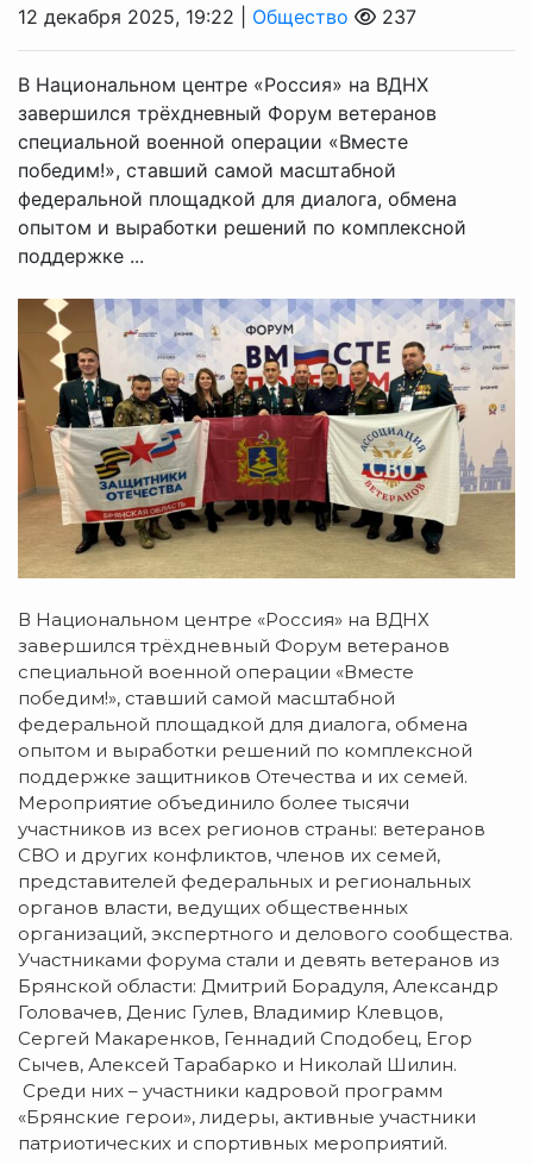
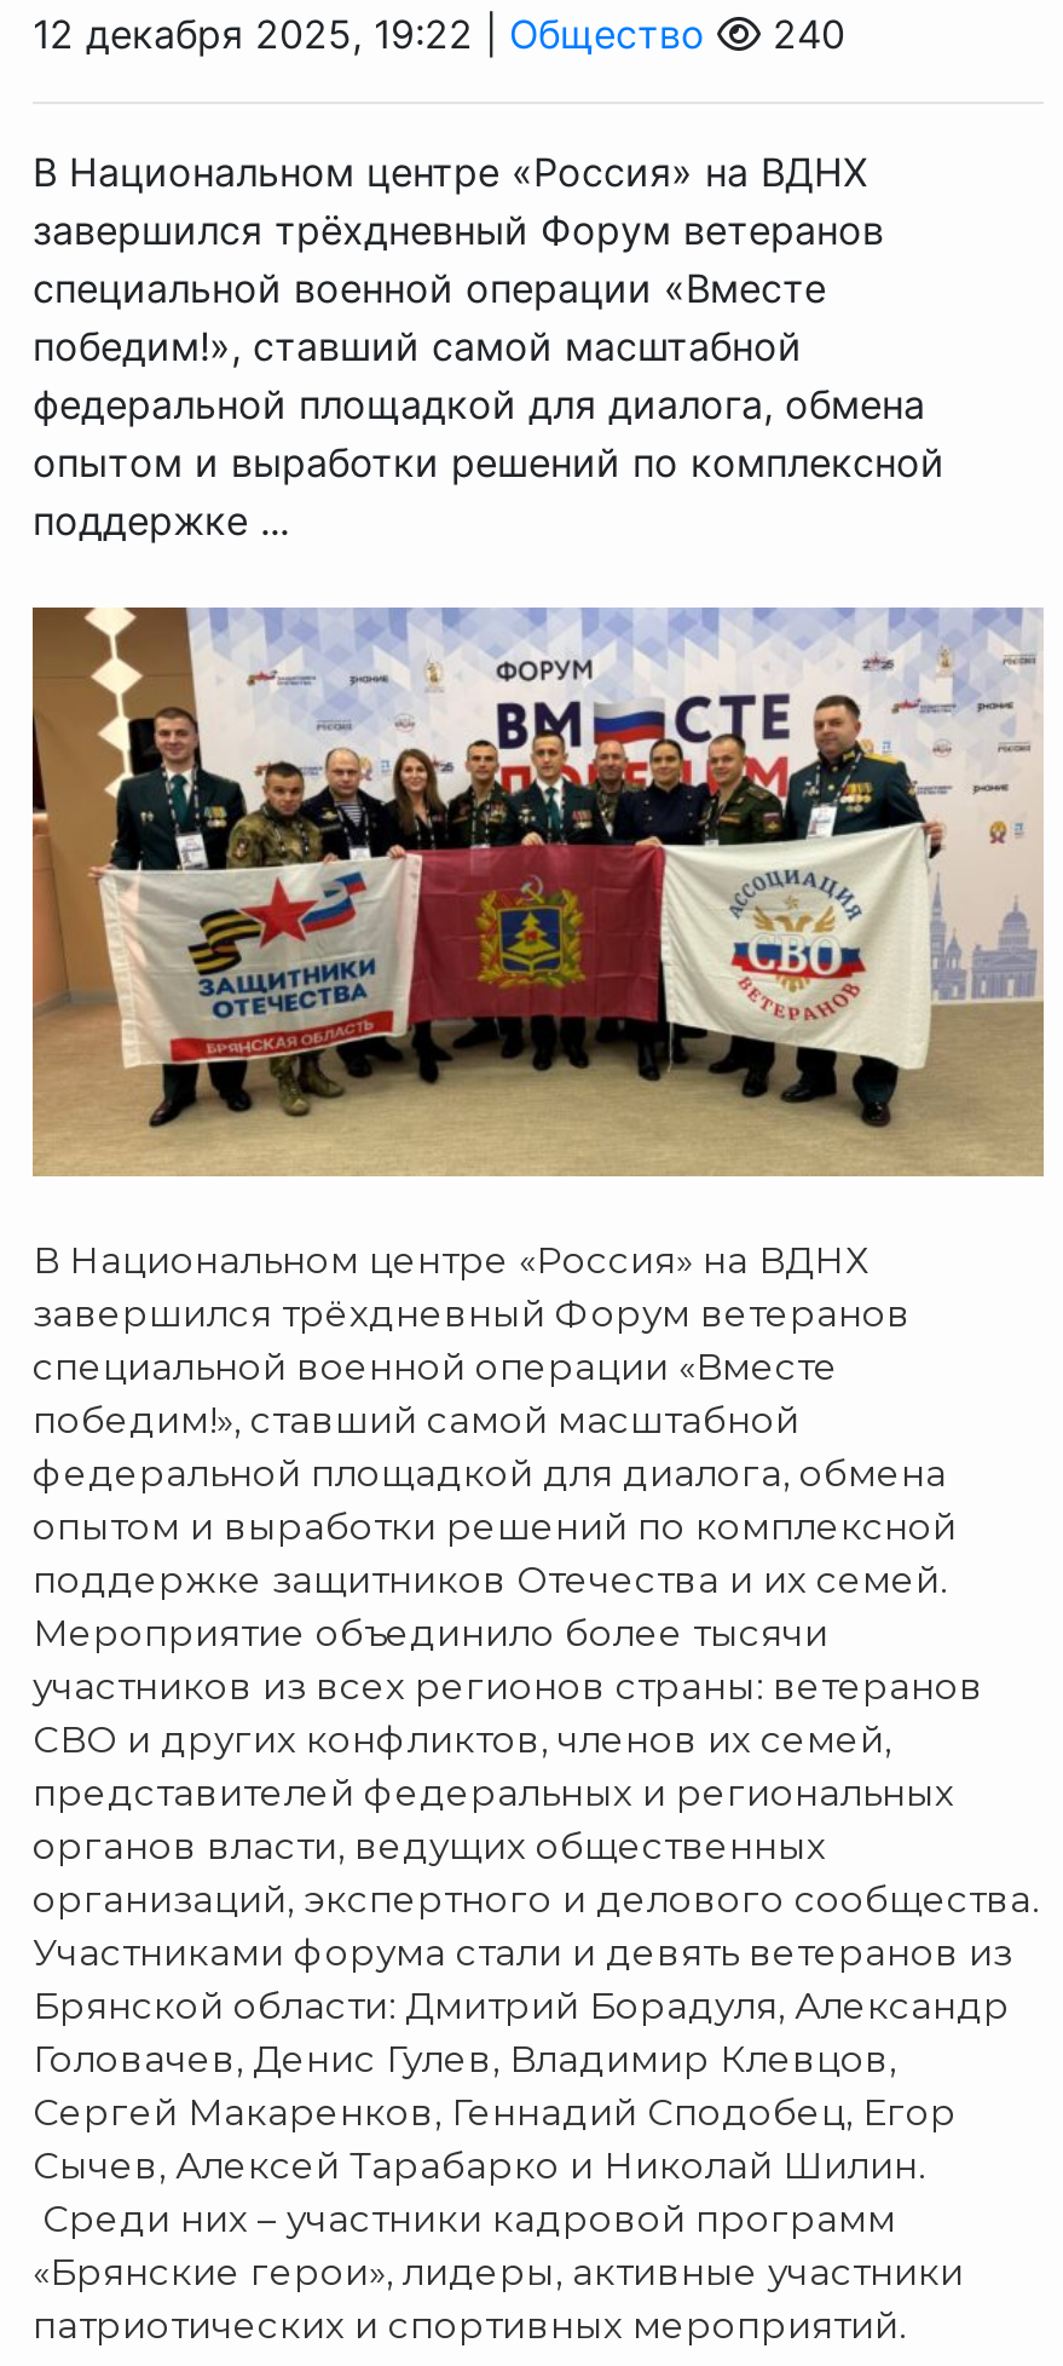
[376,4,416,28] 237 -> [761,9,845,57] 240

